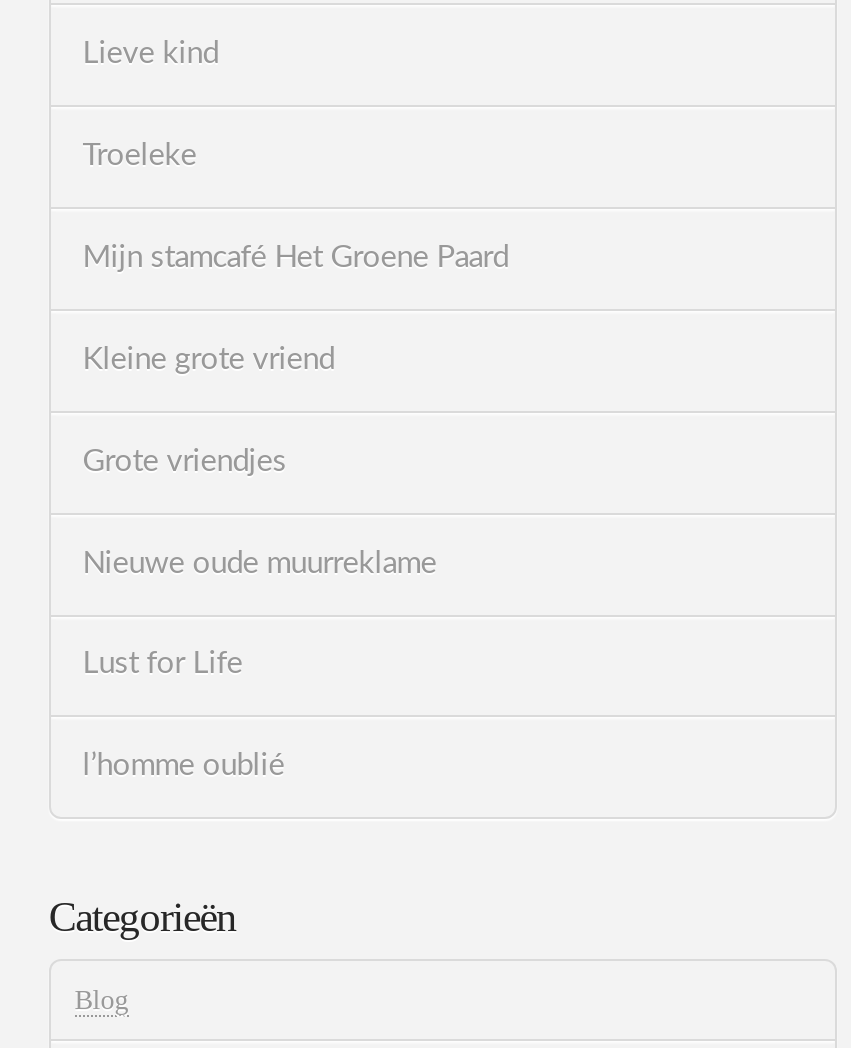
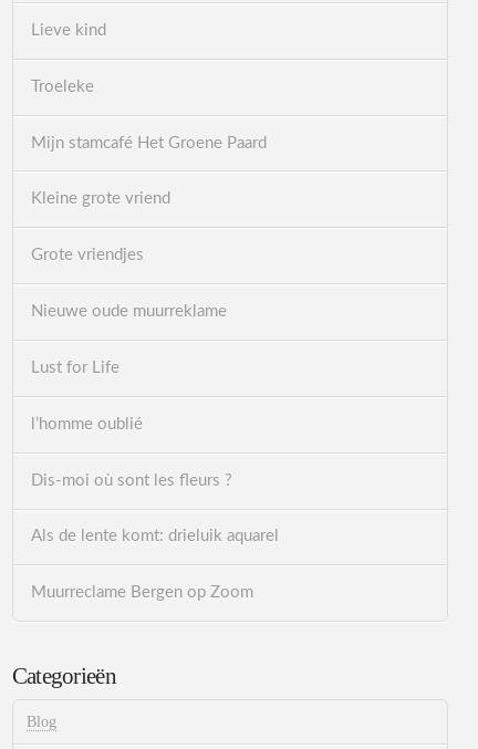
none -> [31,472,279,601] Dis-moi où sont les fleurs ? | Als de lente komt: drieluik aquarel | Muurreclame Bergen op Zoom

